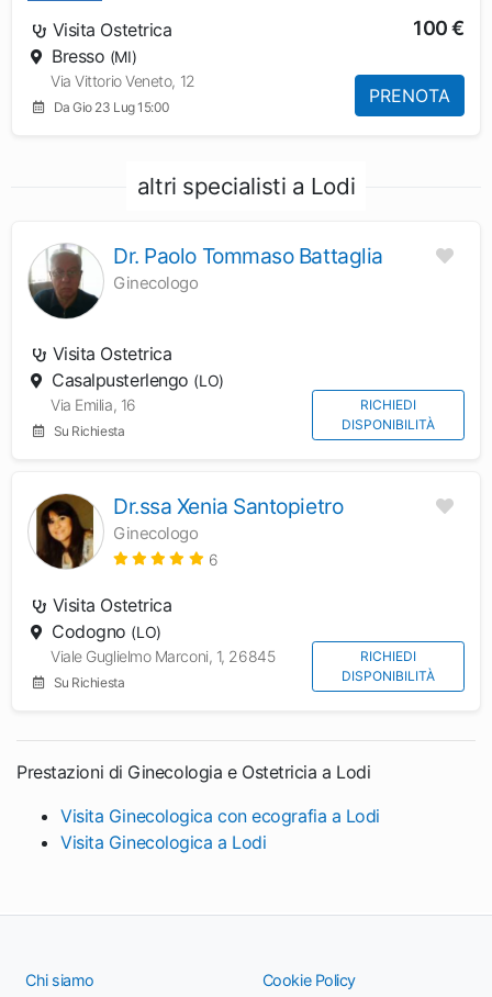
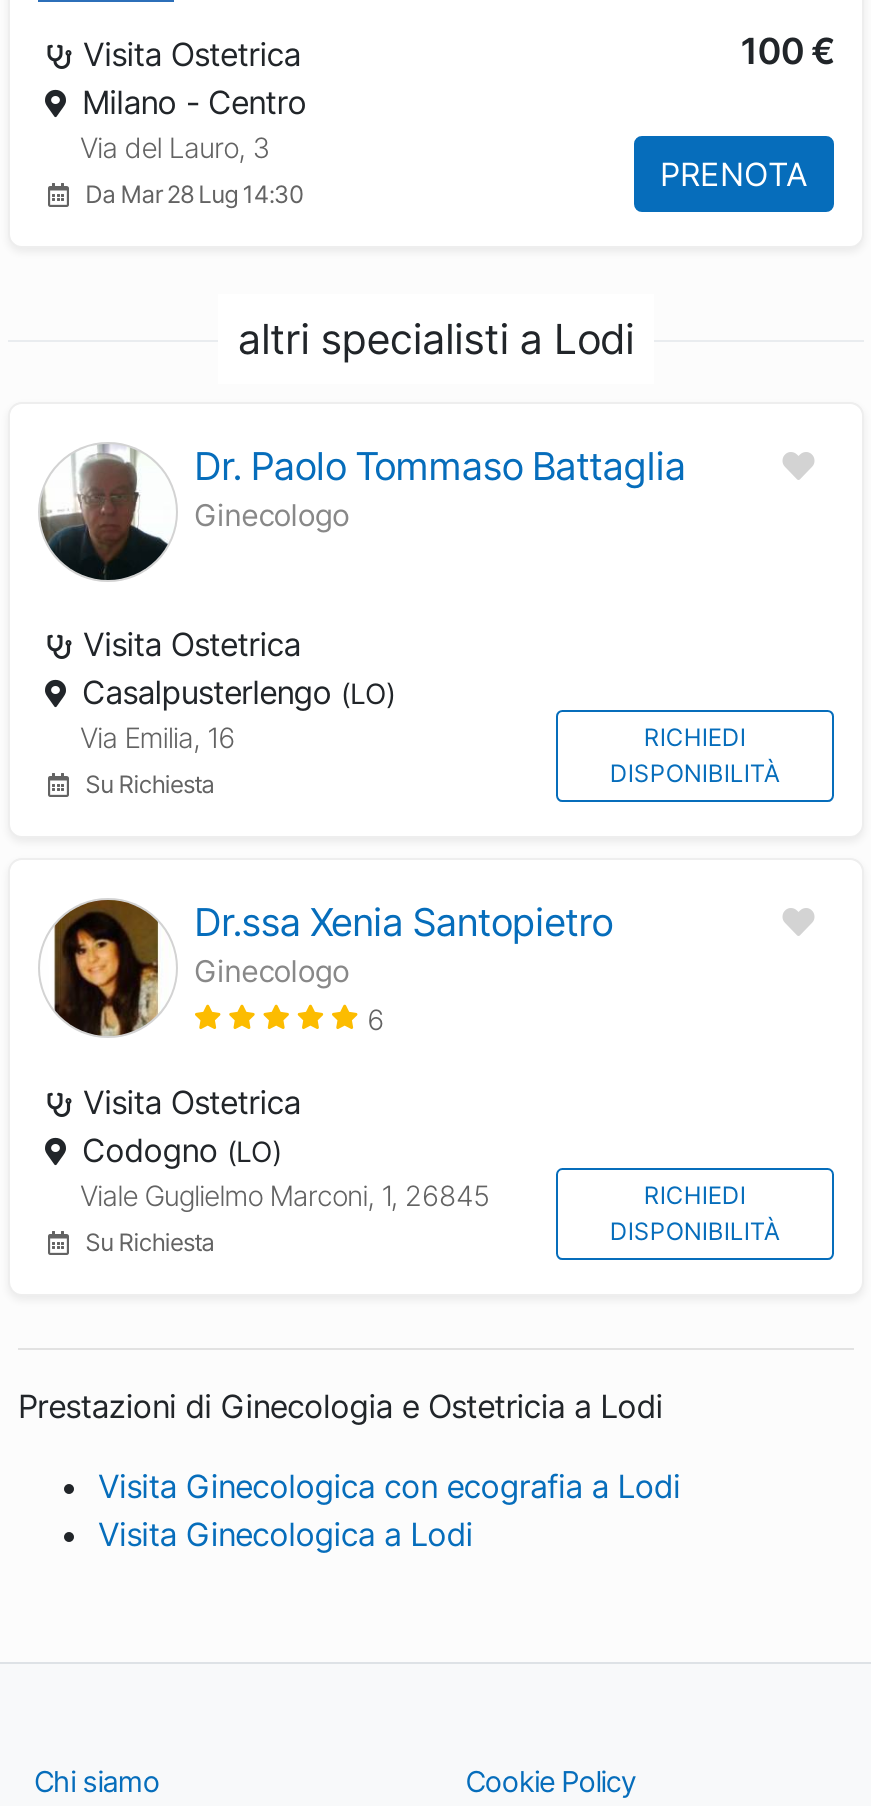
[47,46,195,115] Bresso (MI) | Via Vittorio Veneto, 12 | Da Gio 23 Lug 15:00 -> [73,83,307,210] Milano - Centro | Via del Lauro, 3 | Da Mar 28 Lug 14:30

